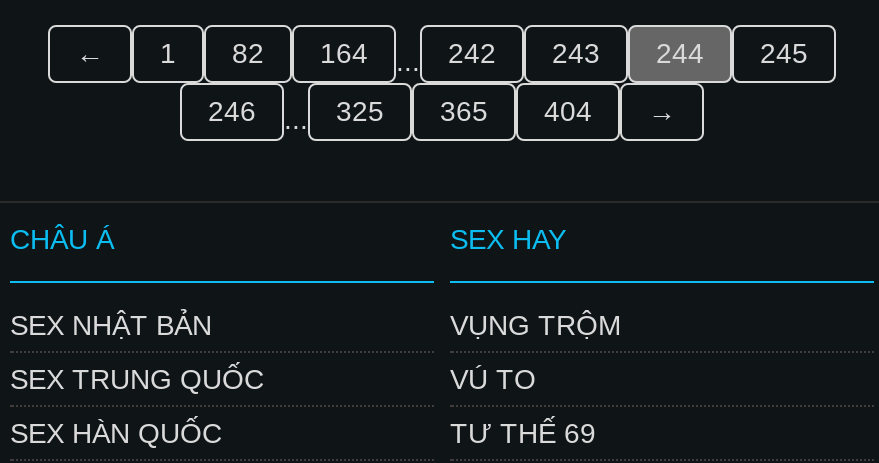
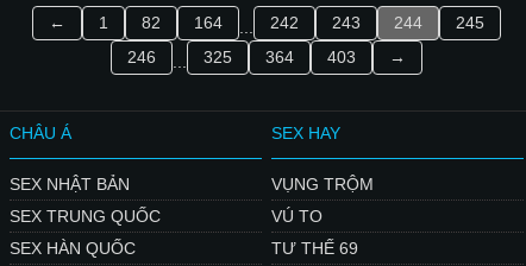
[440,95,488,127] 365 -> [265,47,294,66] 364
[544,95,592,127] 404 -> [327,47,356,66] 403

